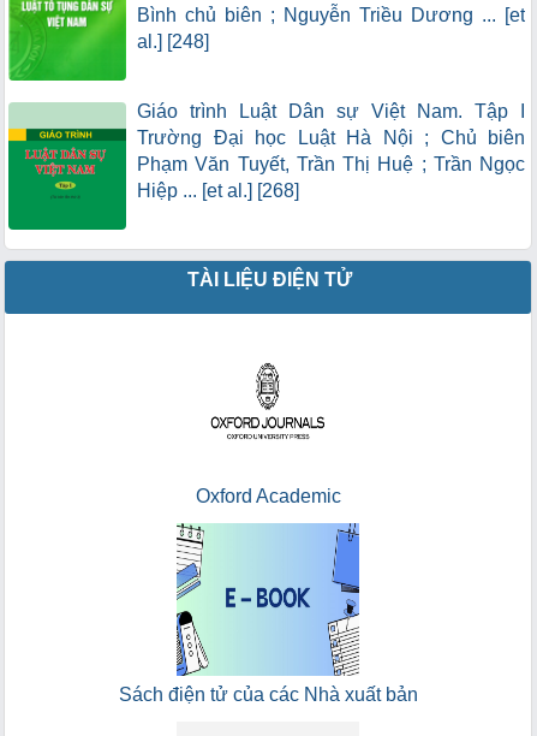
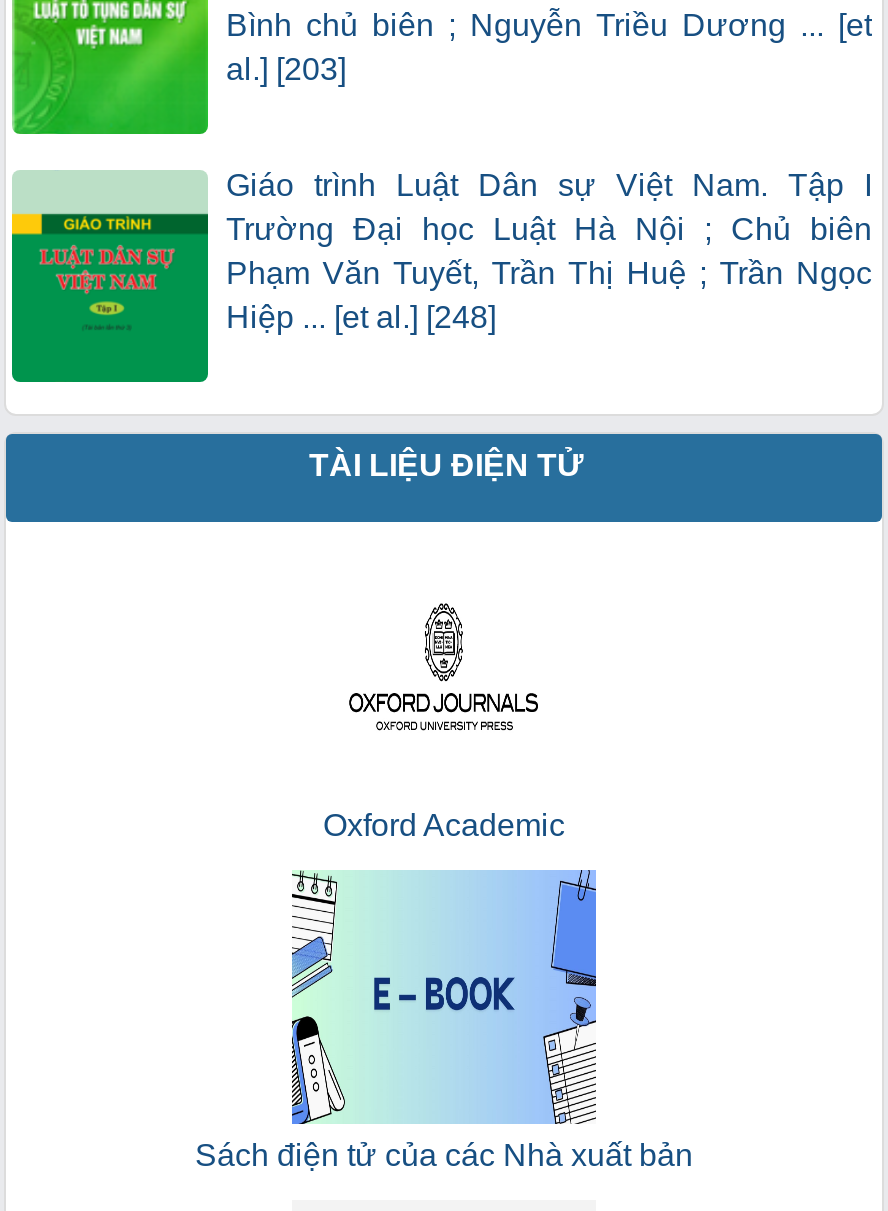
[137,31,209,52] al.] [248] -> [226,52,346,86] al.] [203]
[137,180,299,201] Hiệp ... [et al.] [268] -> [226,300,496,334] Hiệp ... [et al.] [248]

